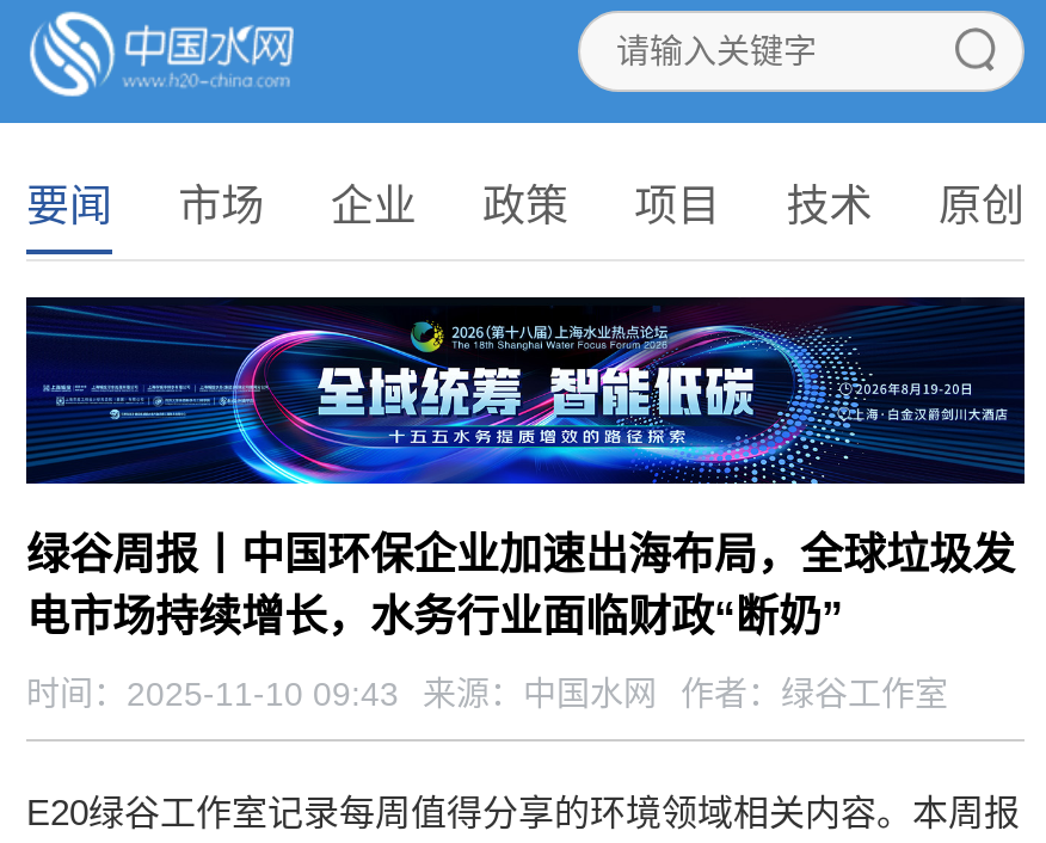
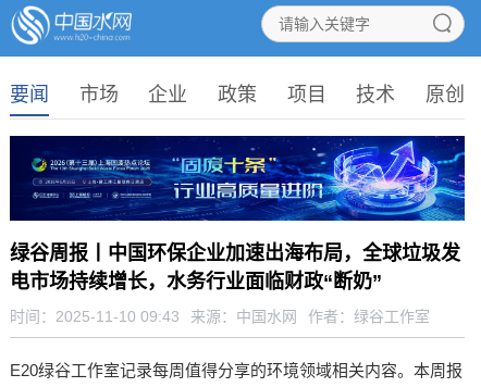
[26,297,1027,486] [image] -> [12,136,466,222] [image]

